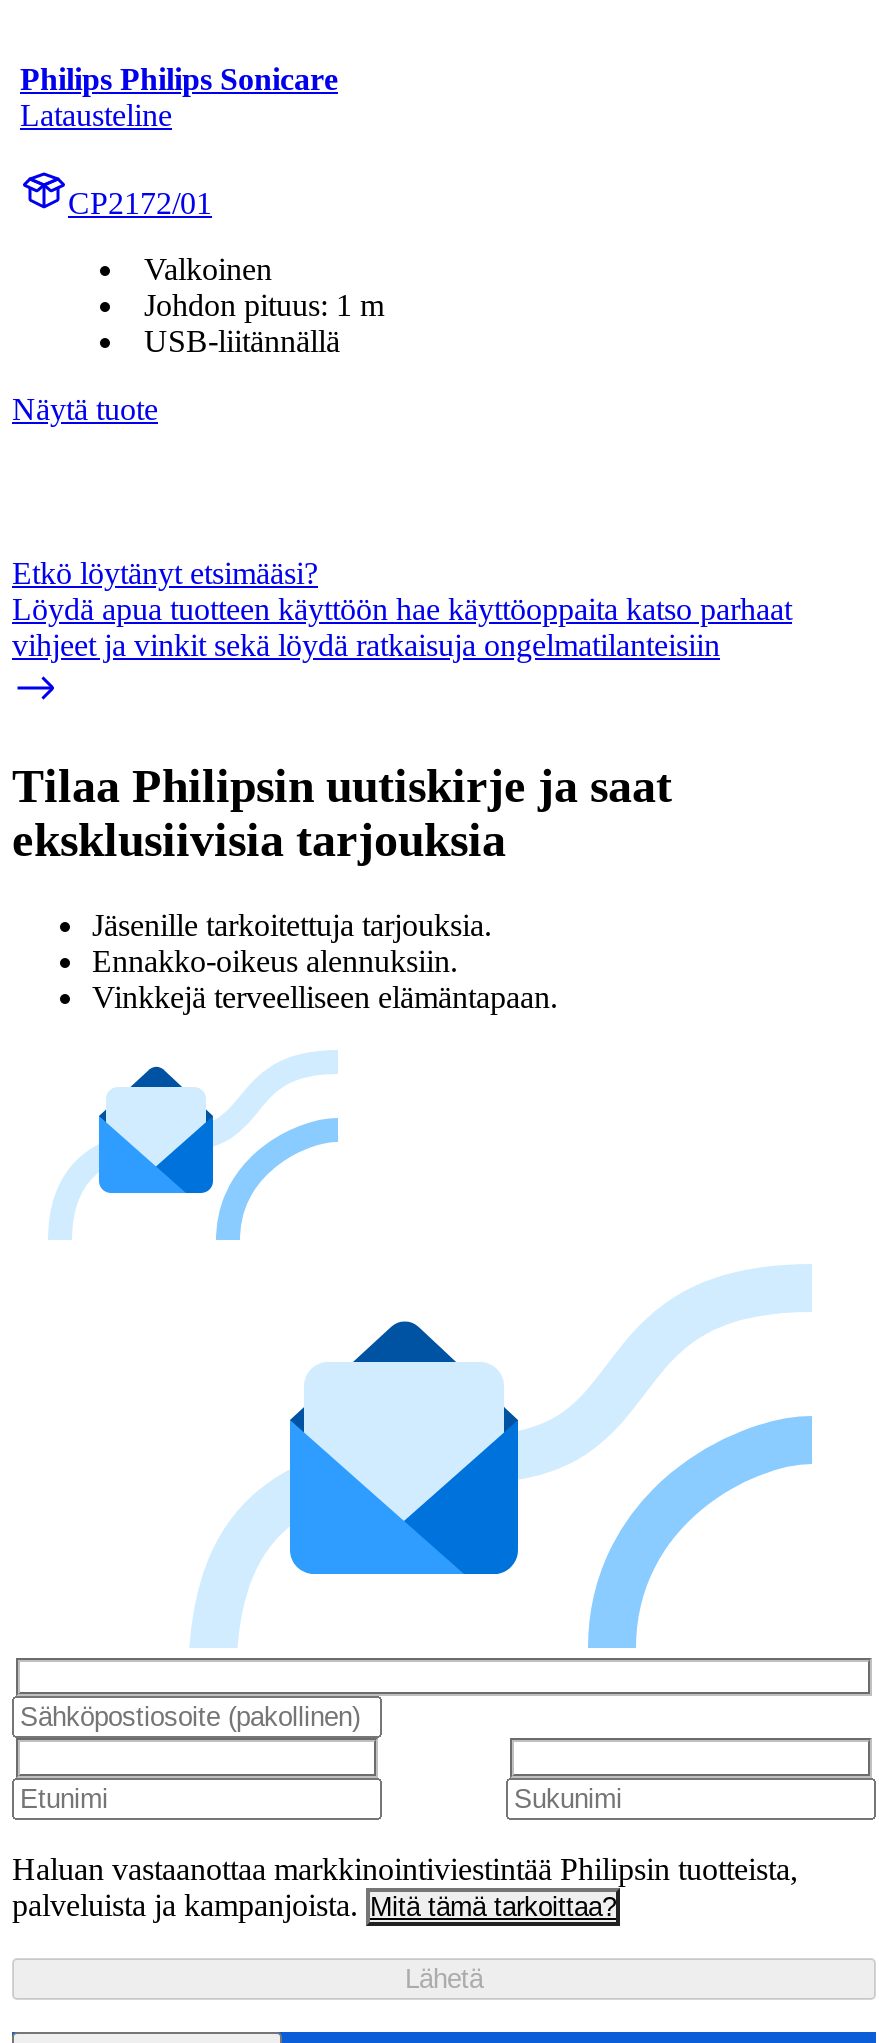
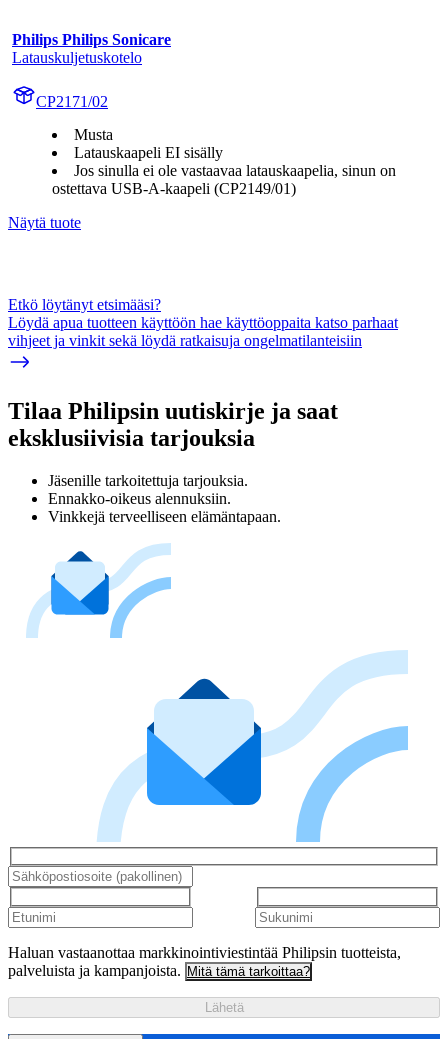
[20,98,172,132] Latausteline -> [12,49,142,66] Latauskuljetuskotelo
[68,186,212,220] CP2172/01 -> [36,93,108,110] CP2171/02
[144,252,384,358] Valkoinen | Johdon pituus: 1 m | USB-liitännällä -> [52,126,396,197] Musta | Latauskaapeli EI sisälly | Jos sinulla ei ole vastaavaa latauskaapelia, sinun on | ostettava USB-A-kaapeli (CP2149/01)

